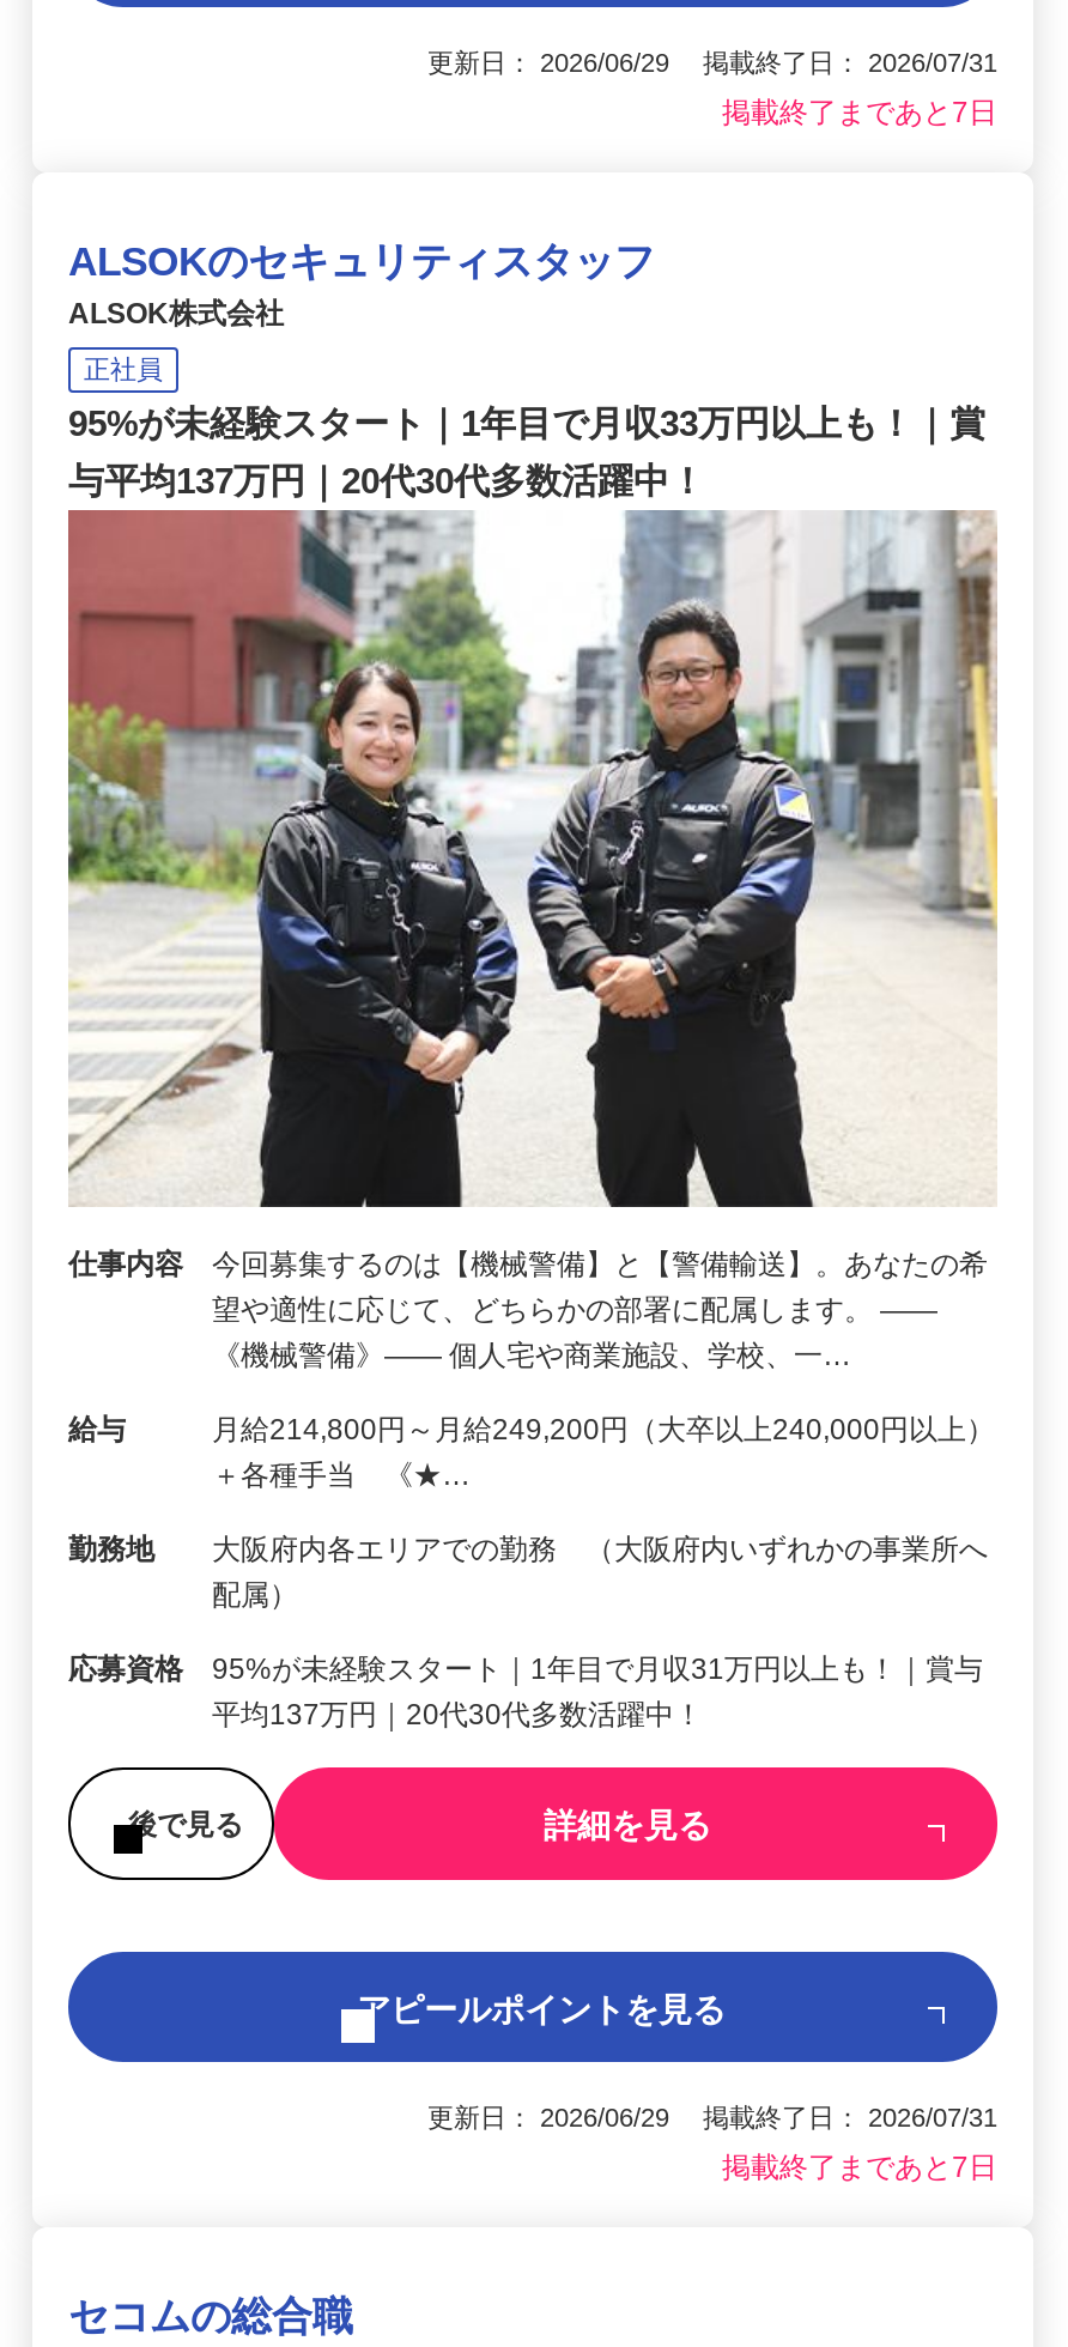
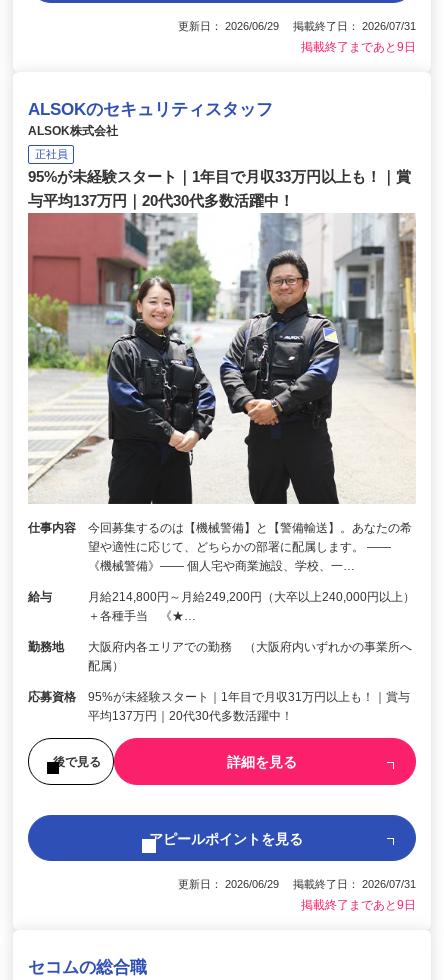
[722,97,997,130] 掲載終了まであと7日 -> [301,40,416,54] 掲載終了まであと9日
[722,2151,997,2185] 掲載終了まであと7日 -> [301,898,416,912] 掲載終了まであと9日

